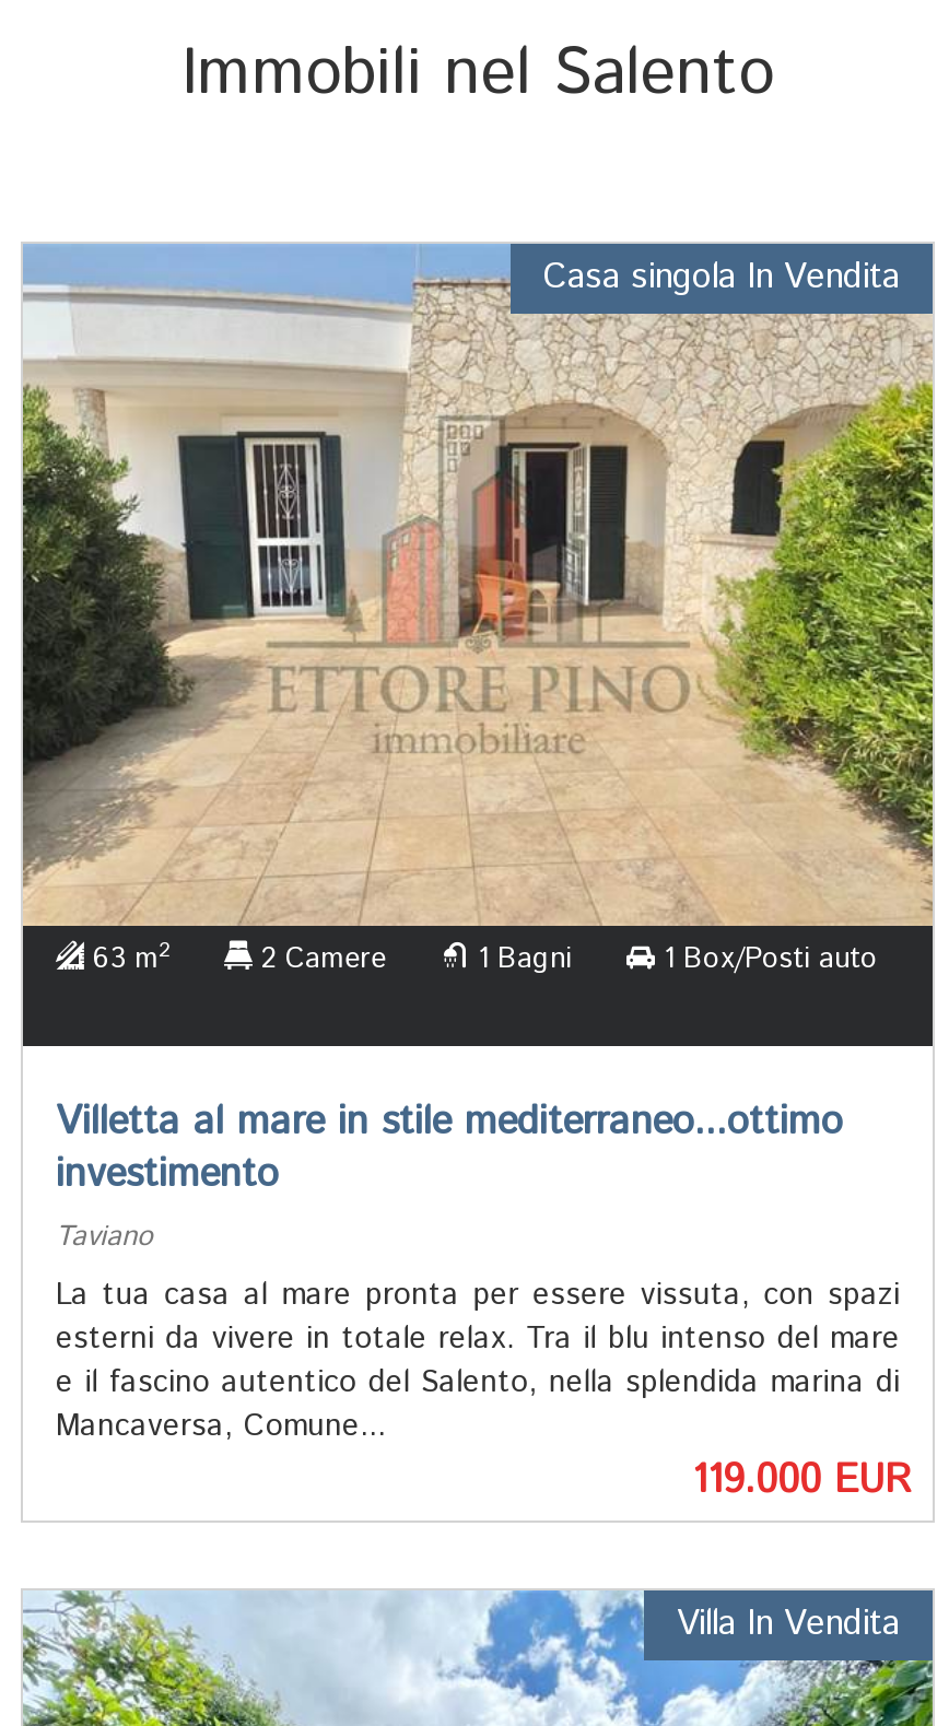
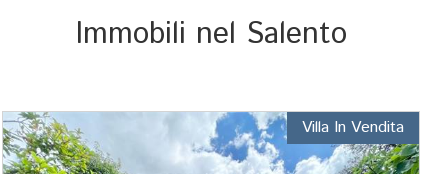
[21,244,935,1048] [image] | Casa singola In Vendita -> none
[56,935,911,1510] 63 m2 | 2 Camere | 1 Bagni | 1 Box/Posti auto | Villetta al mare in stile mediterraneo...ottimo | investimento | Taviano | La tua casa al mare pronta per essere vissuta, con spazi | esterni da vivere in totale relax. Tra il blu intenso del mare | e il fascino autentico del Salento, nella splendida marina di | Mancaversa, Comune... | 119.000 EUR -> none

